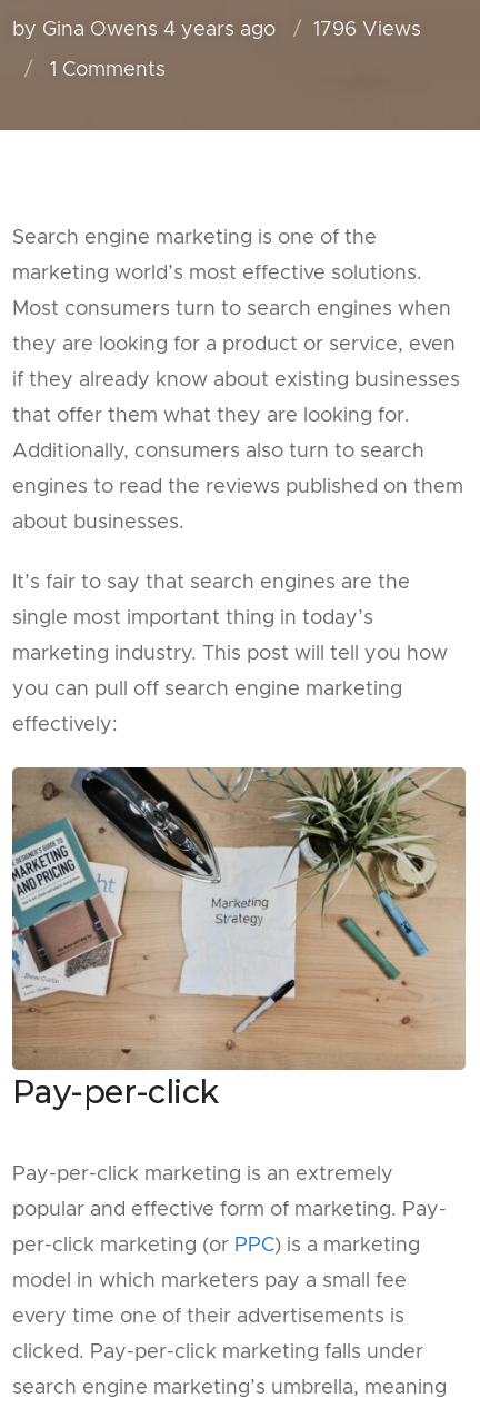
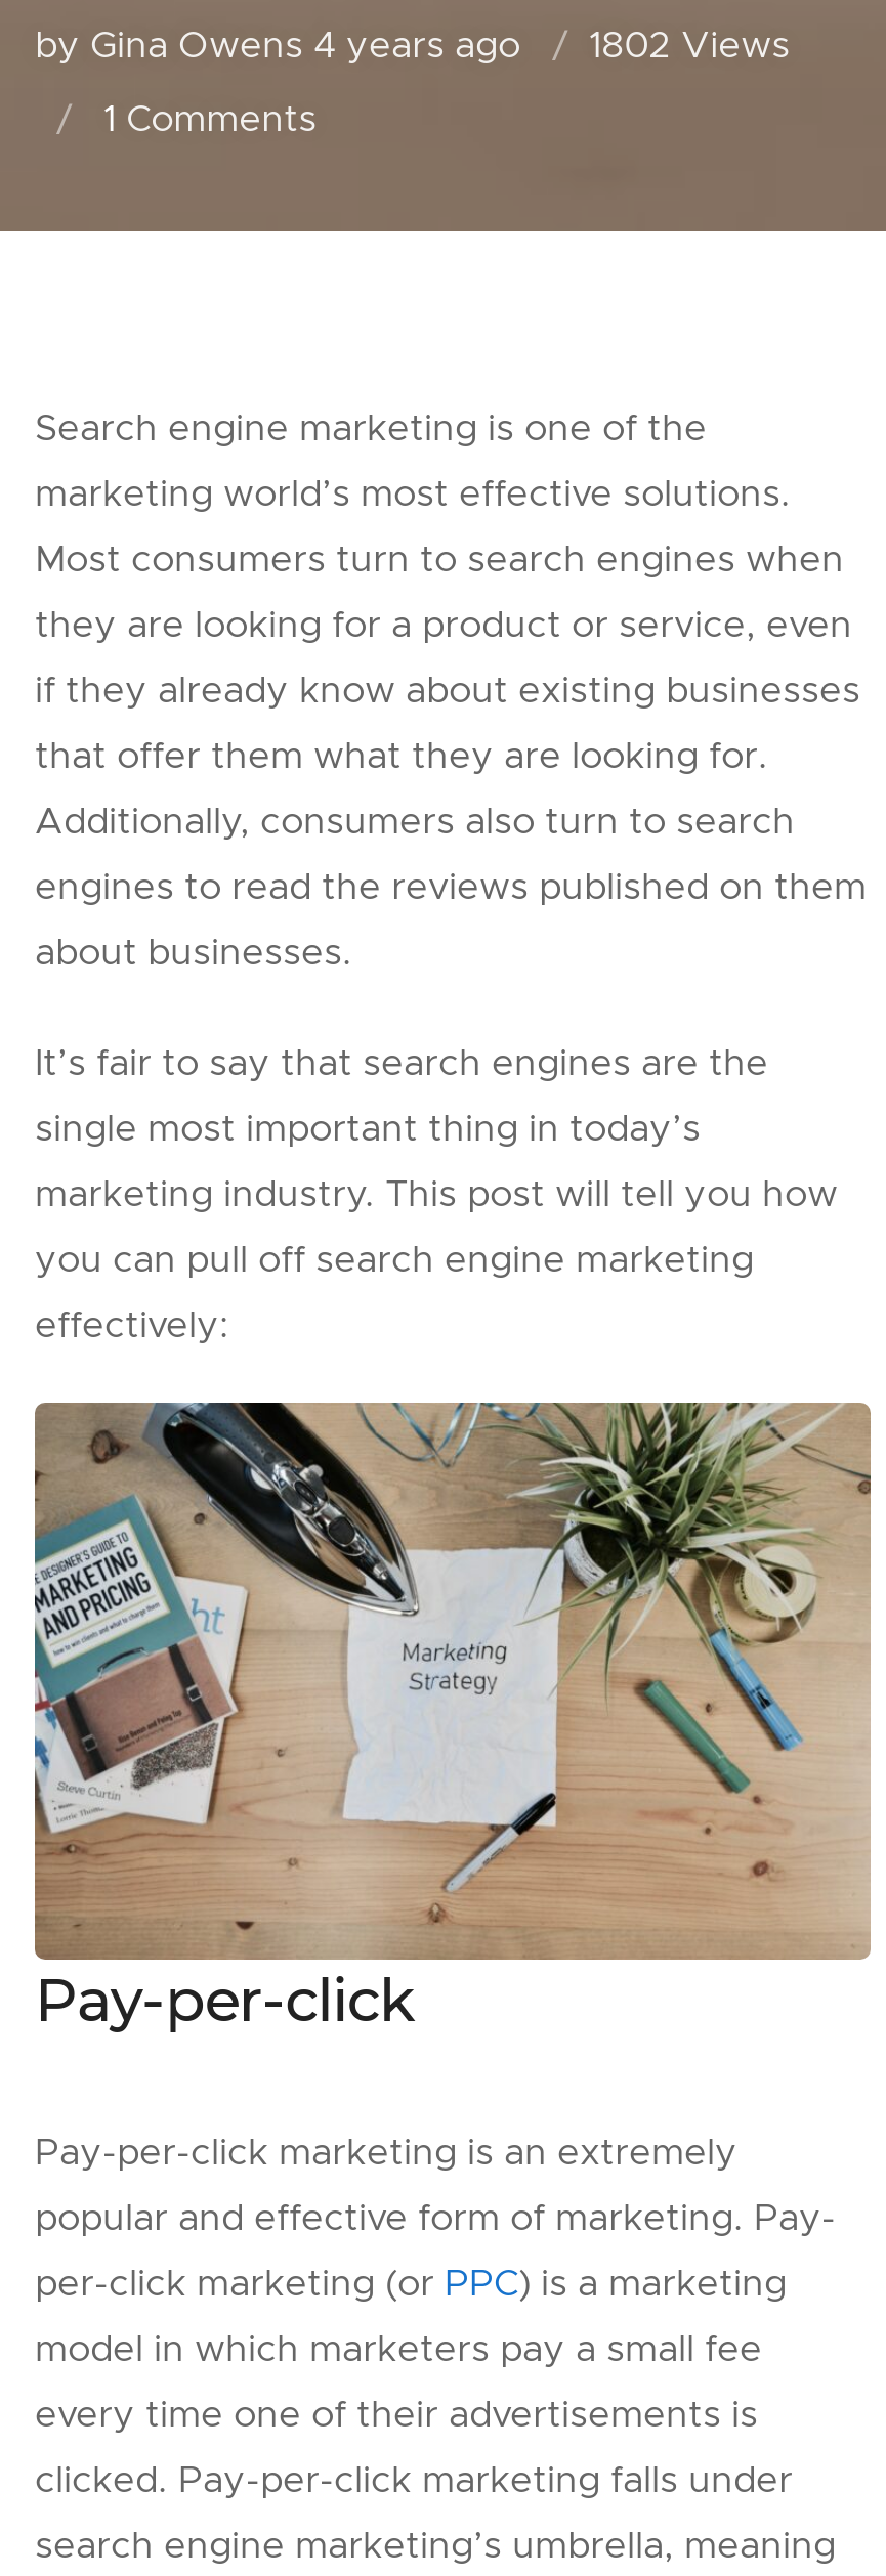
[12,20,421,40] by Gina Owens 4 years ago 1796 Views -> [35,29,790,66] by Gina Owens 4 years ago 1802 Views

